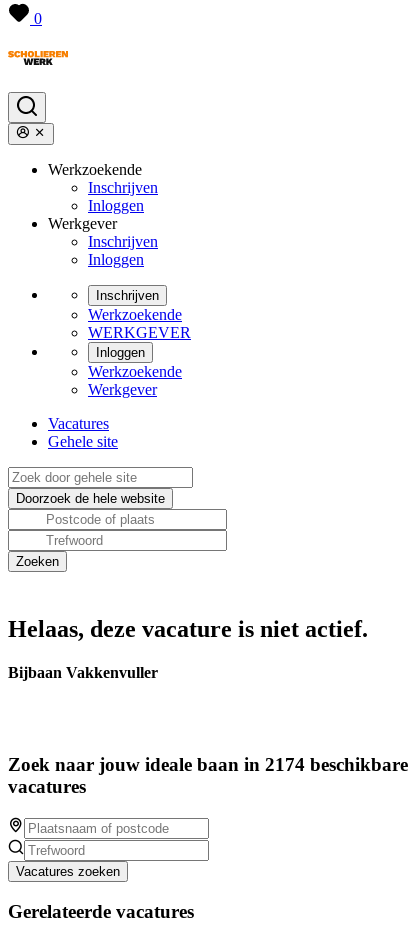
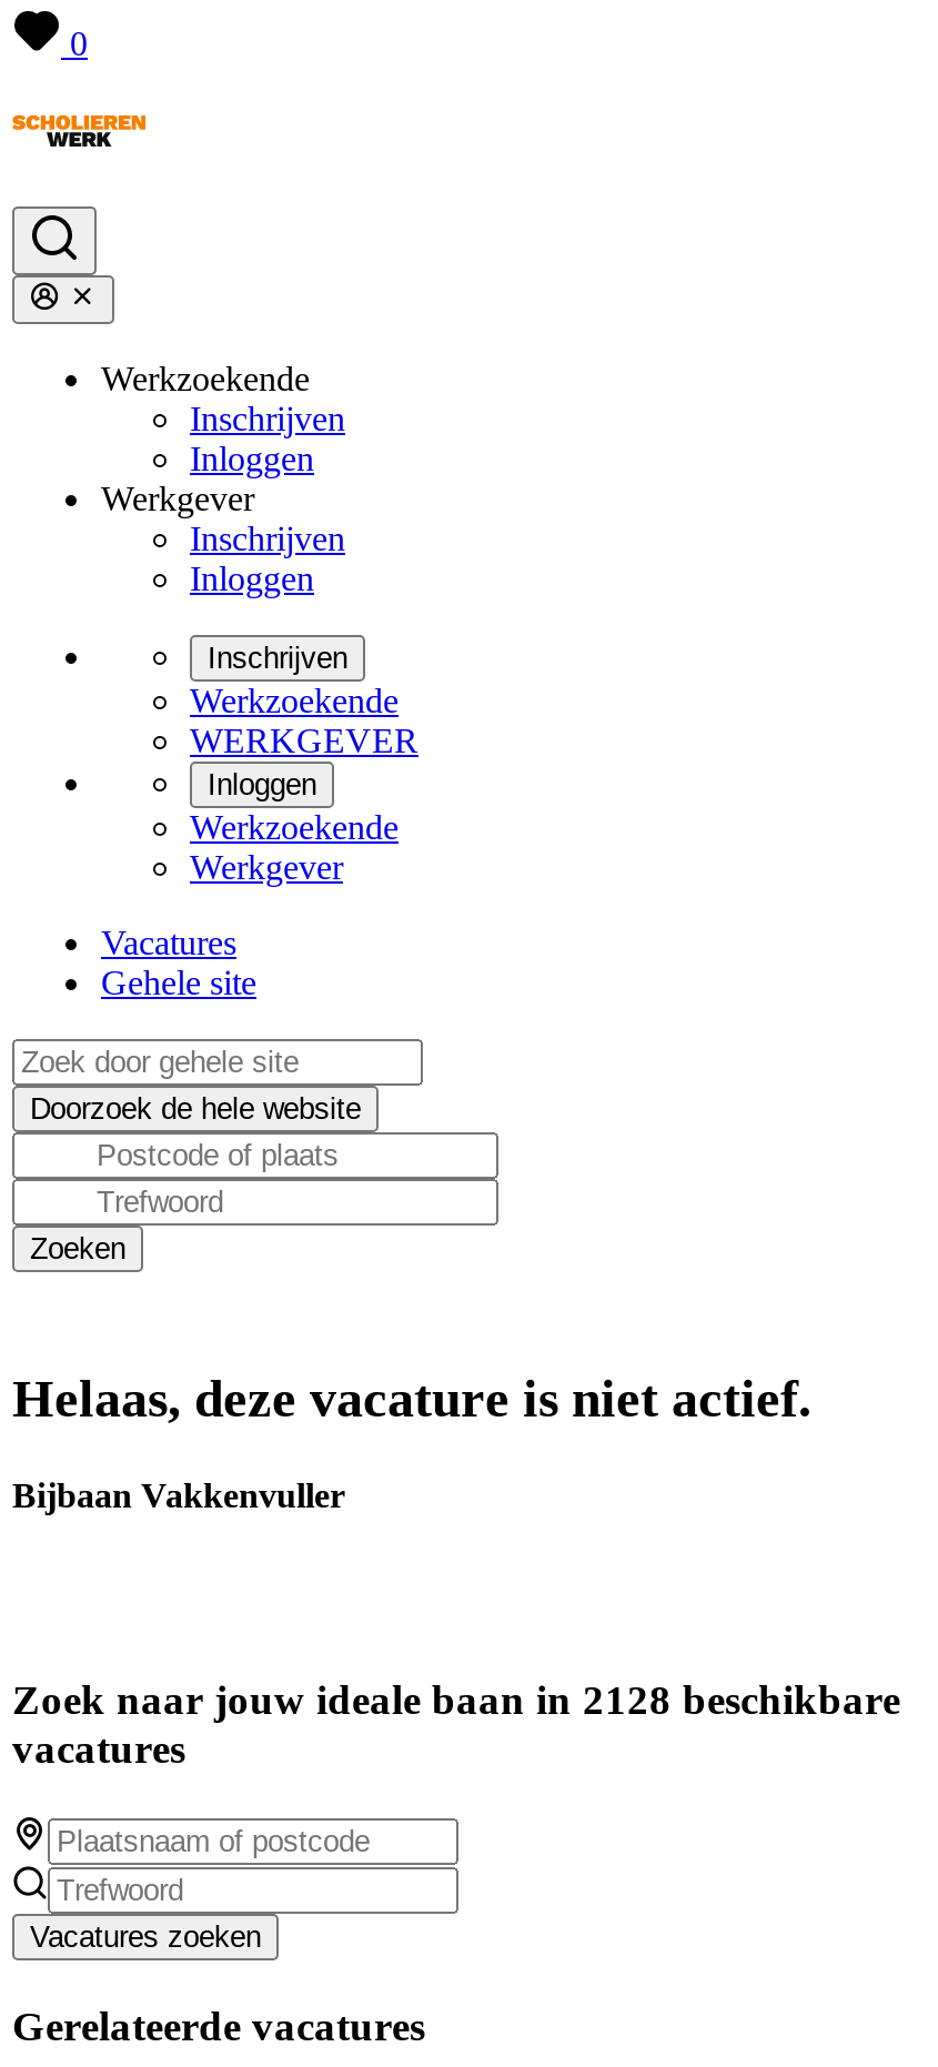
[8,754,408,775] Zoek naar jouw ideale baan in 2174 beschikbare -> [12,1677,900,1723] Zoek naar jouw ideale baan in 2128 beschikbare

